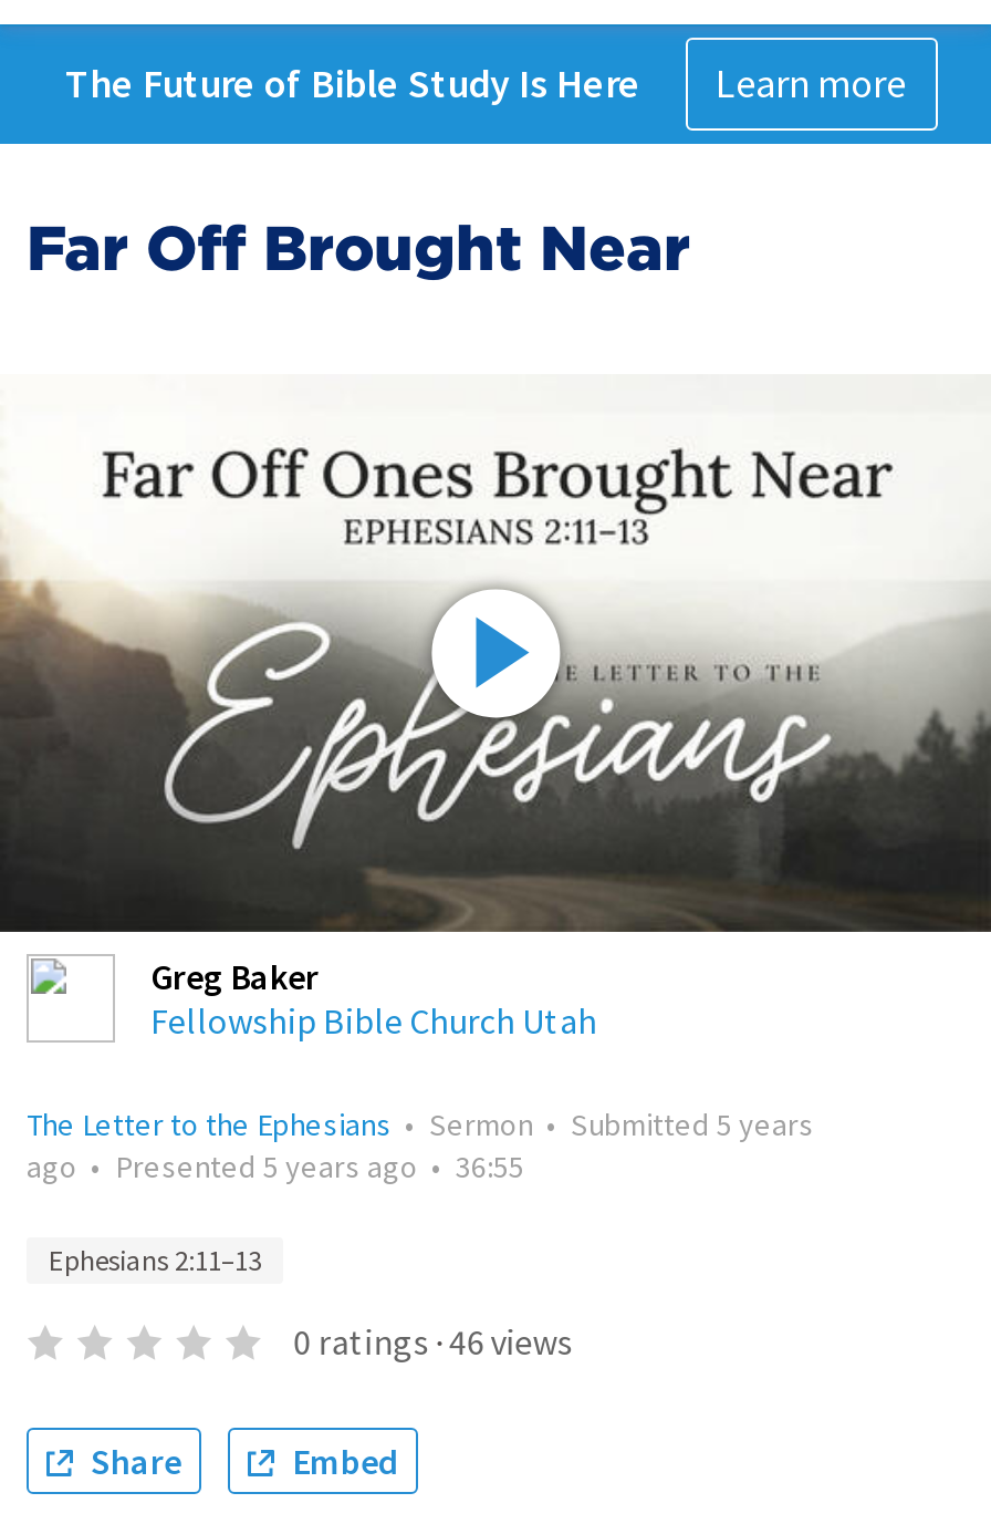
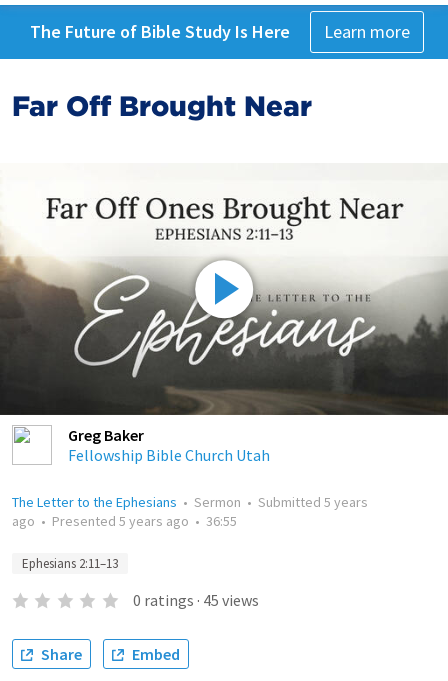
[294,1319,572,1364] 0 ratings · 46 views -> [133,590,259,610] 0 ratings · 45 views

